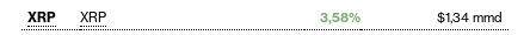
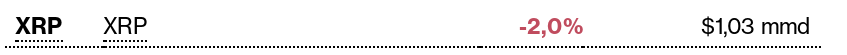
[320,9,360,25] 3,58% -> [519,12,583,40] -2,0%
[437,9,503,25] $1,34 mmd -> [701,12,811,40] $1,03 mmd

